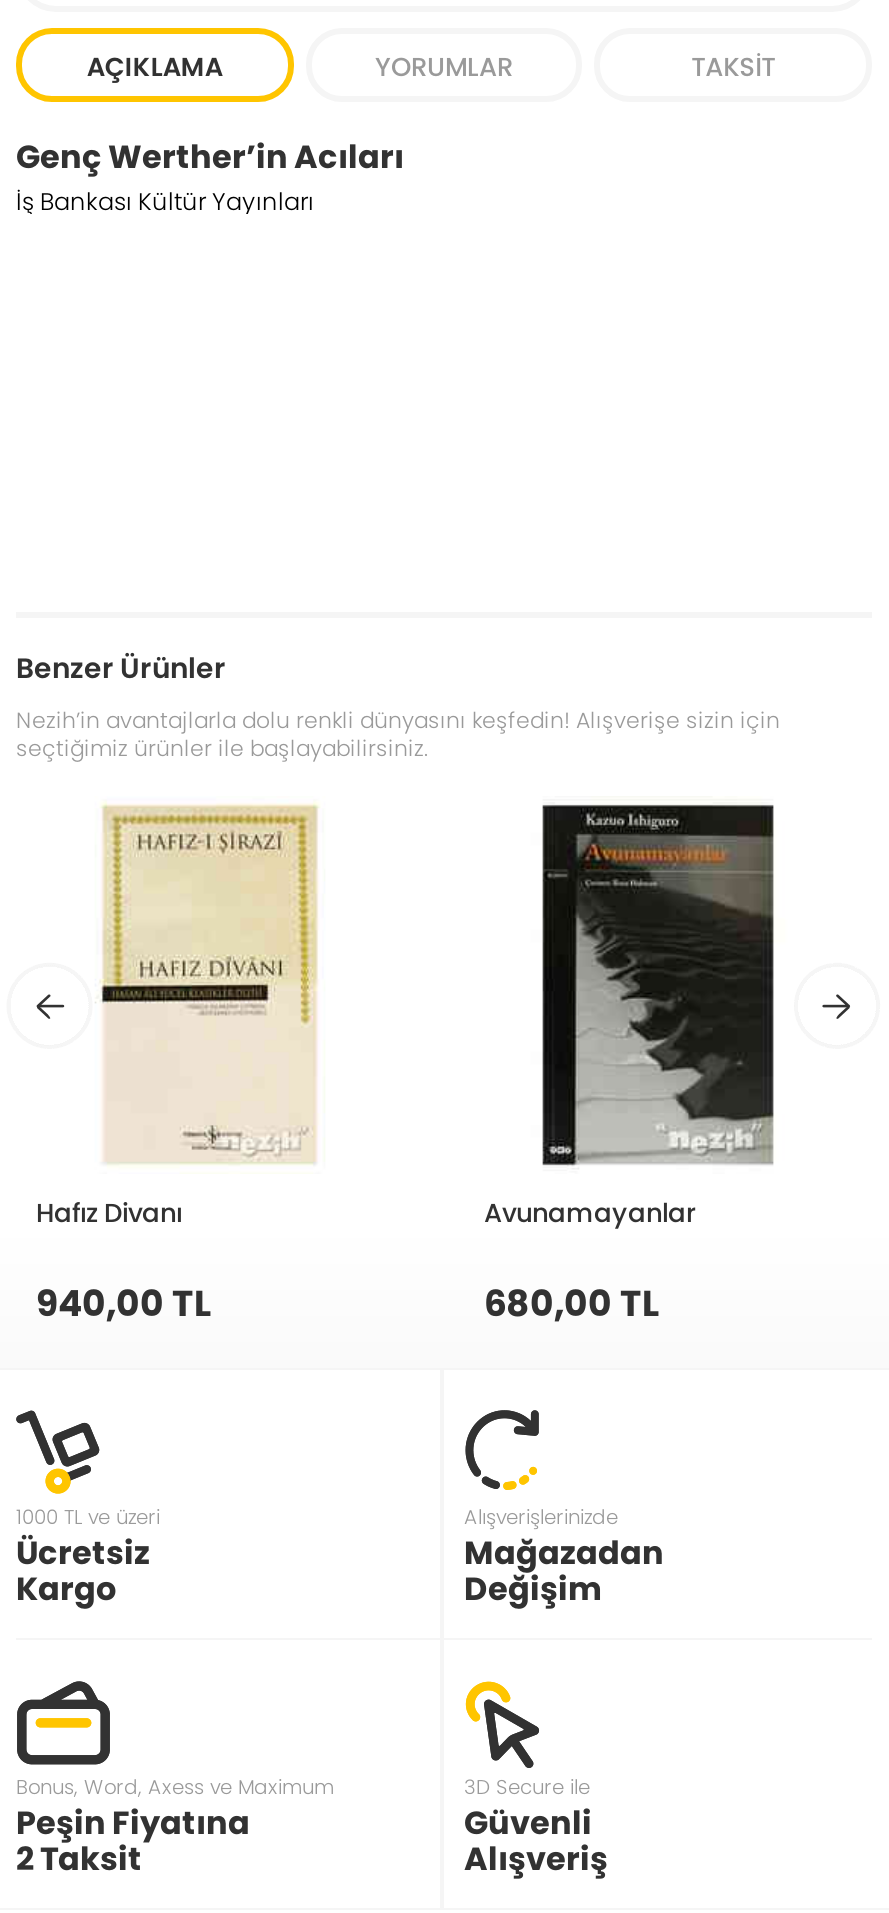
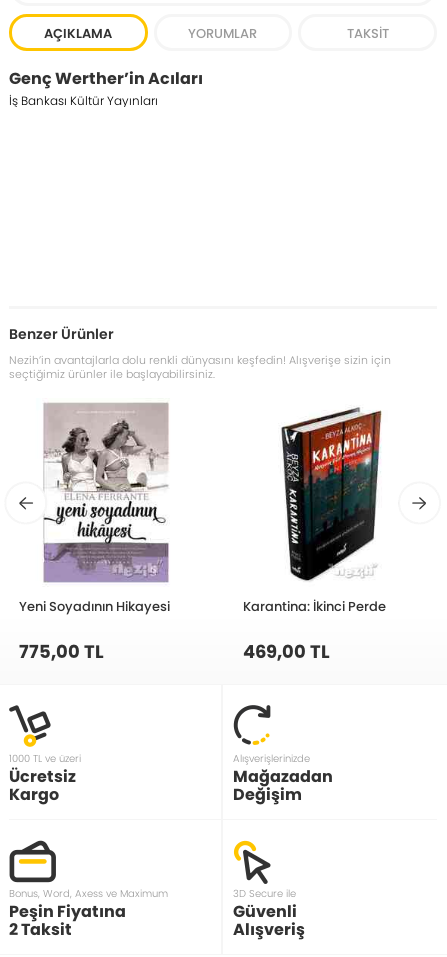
[36,806,336,1231] [image] | Hafız Divanı -> [19,402,170,616] [image] | Yeni Soyadının Hikayesi
[484,802,776,1231] [image] | Avunamayanlar -> [243,402,388,616] [image] | Karantina: İkinci Perde
[36,1277,212,1327] 940,00 TL -> [19,639,104,664] 775,00 TL
[484,1277,660,1327] 680,00 TL -> [243,639,330,664] 469,00 TL

